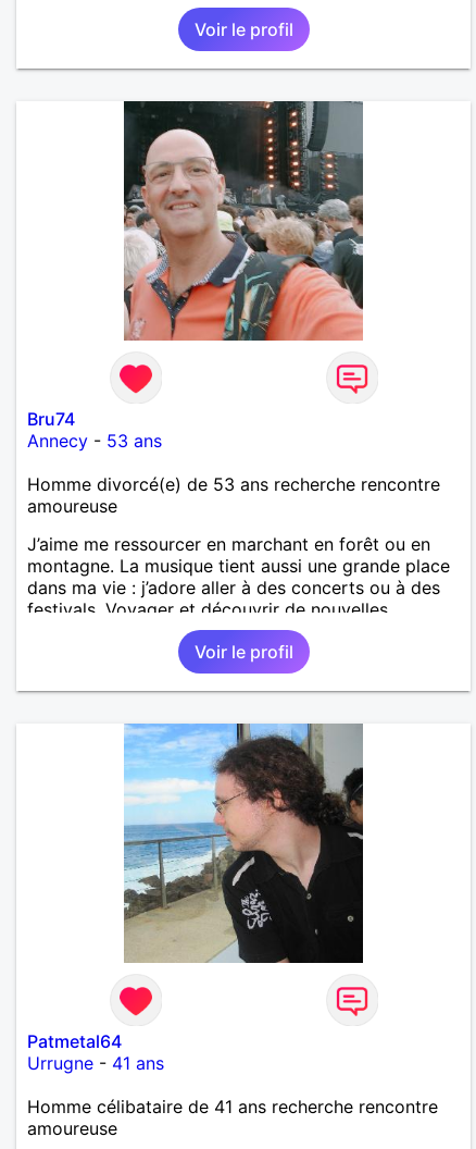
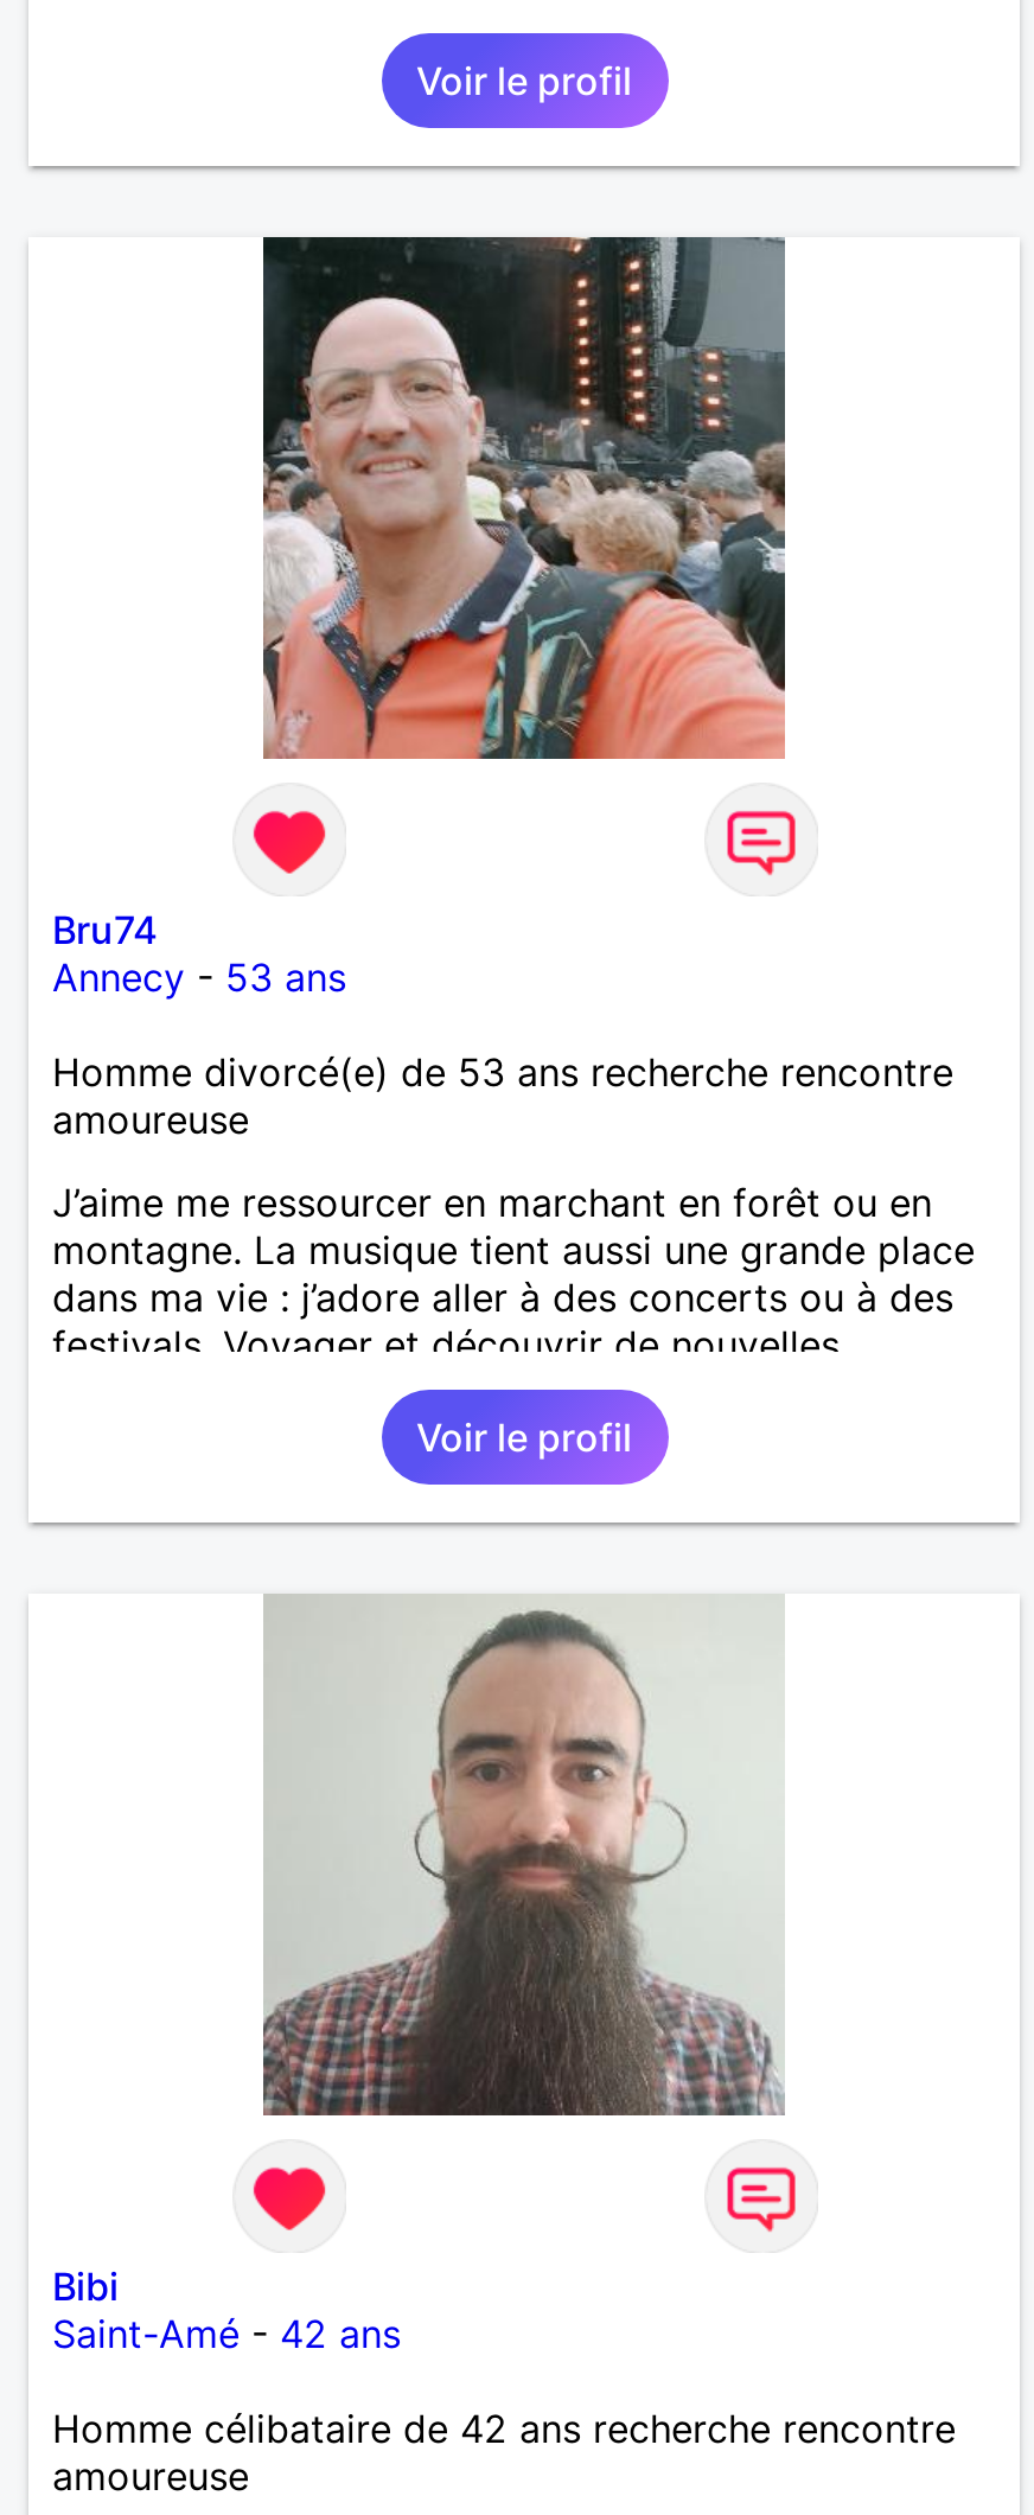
[124,722,364,964] [image] -> [263,1594,785,2118] [image]
[27,1030,164,1074] Patmetal64 | Urrugne - 41 ans -> [52,2262,401,2357] Bibi | Saint-Amé - 42 ans
[27,1096,438,1117] Homme célibataire de 41 ans recherche rencontre -> [52,2404,956,2452] Homme célibataire de 42 ans recherche rencontre

